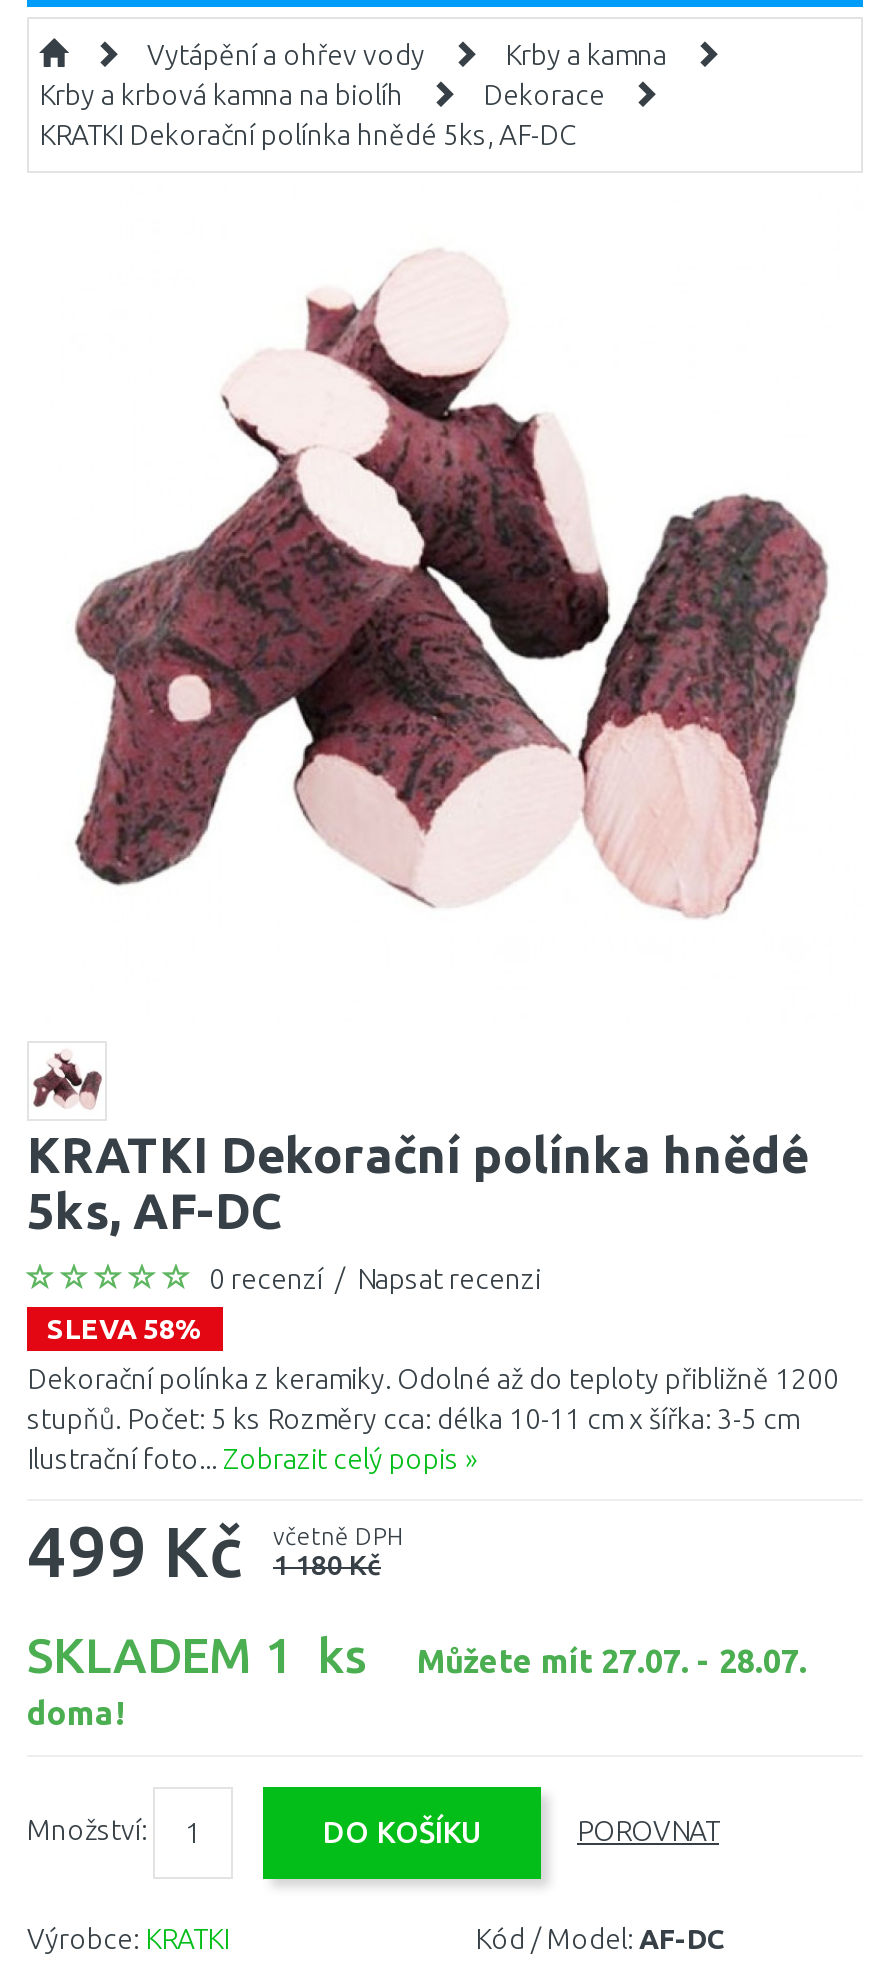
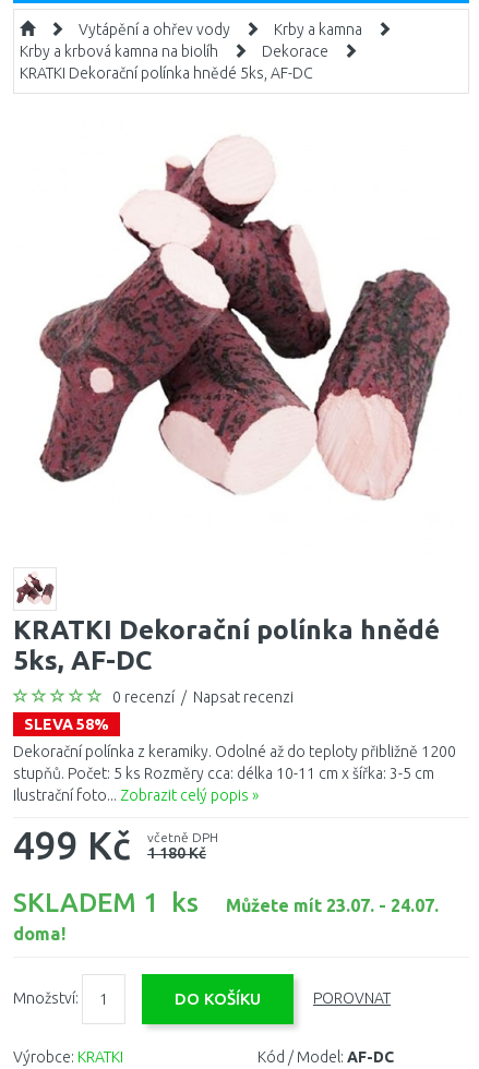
[27,1627,807,1683] SKLADEM 1 ks Můžete mít 27.07. - 28.07. -> [13,887,439,917] SKLADEM 1 ks Můžete mít 23.07. - 24.07.

